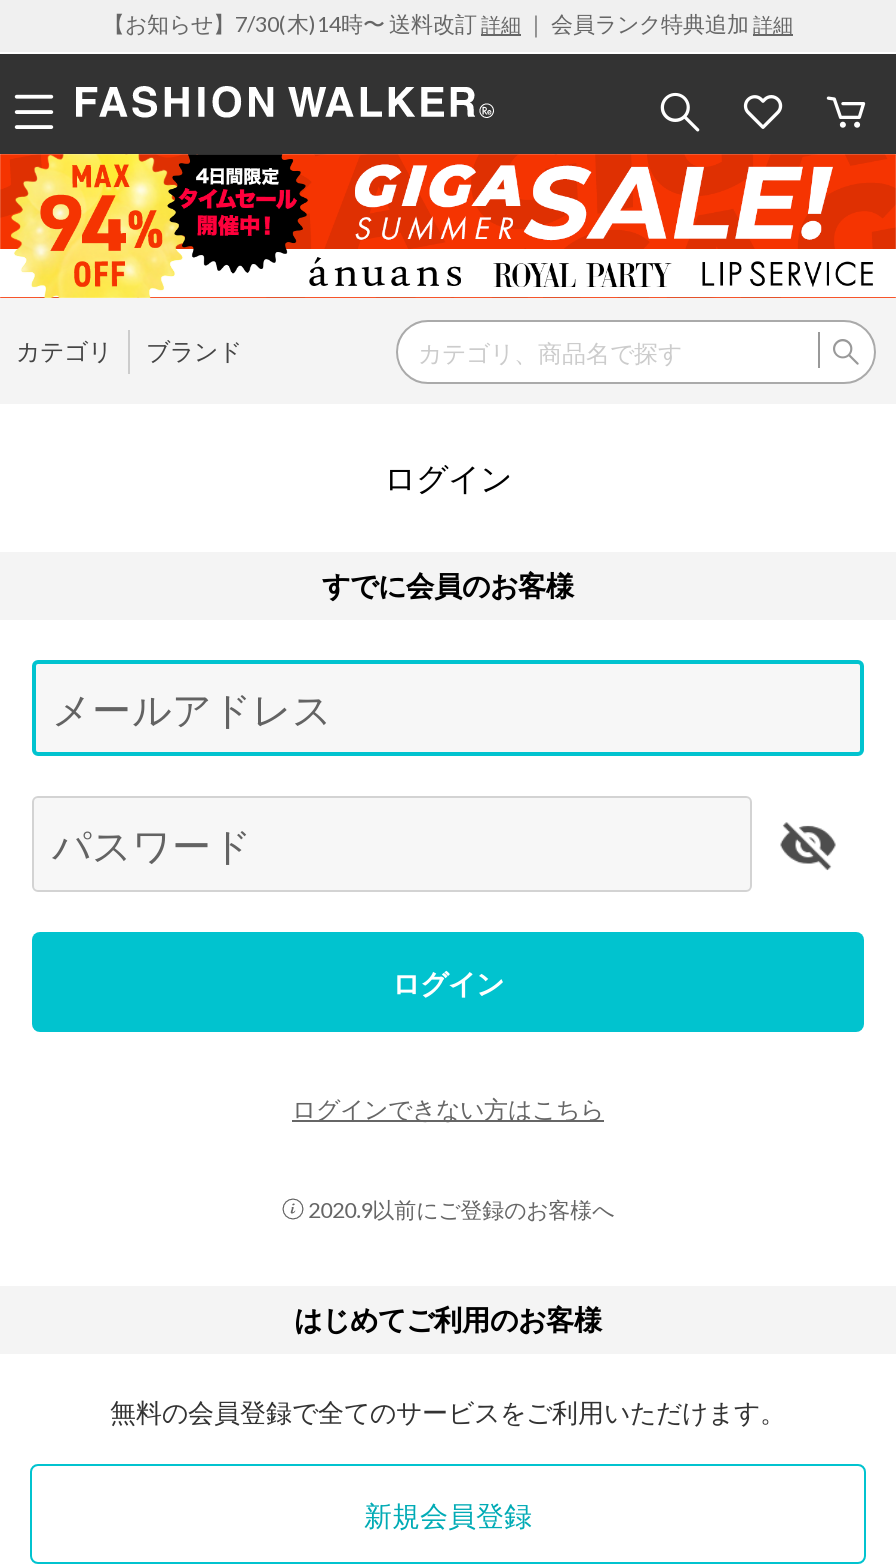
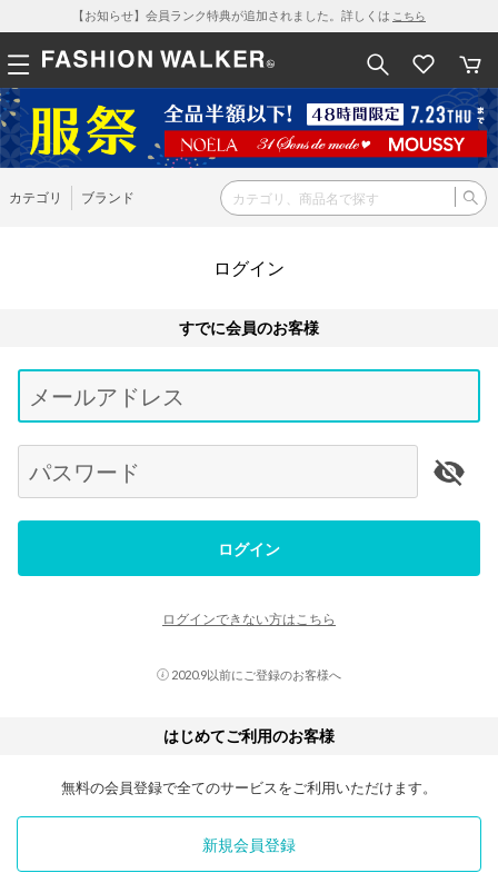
[103,10,793,36] 【お知らせ】7/30(木)14時〜 送料改訂詳細｜ 会員ランク特典追加詳細 -> [72,8,426,22] 【お知らせ】会員ランク特典が追加されました。詳しくはこちら
[6,152,890,300] [image] -> [3,88,495,169] [image]

